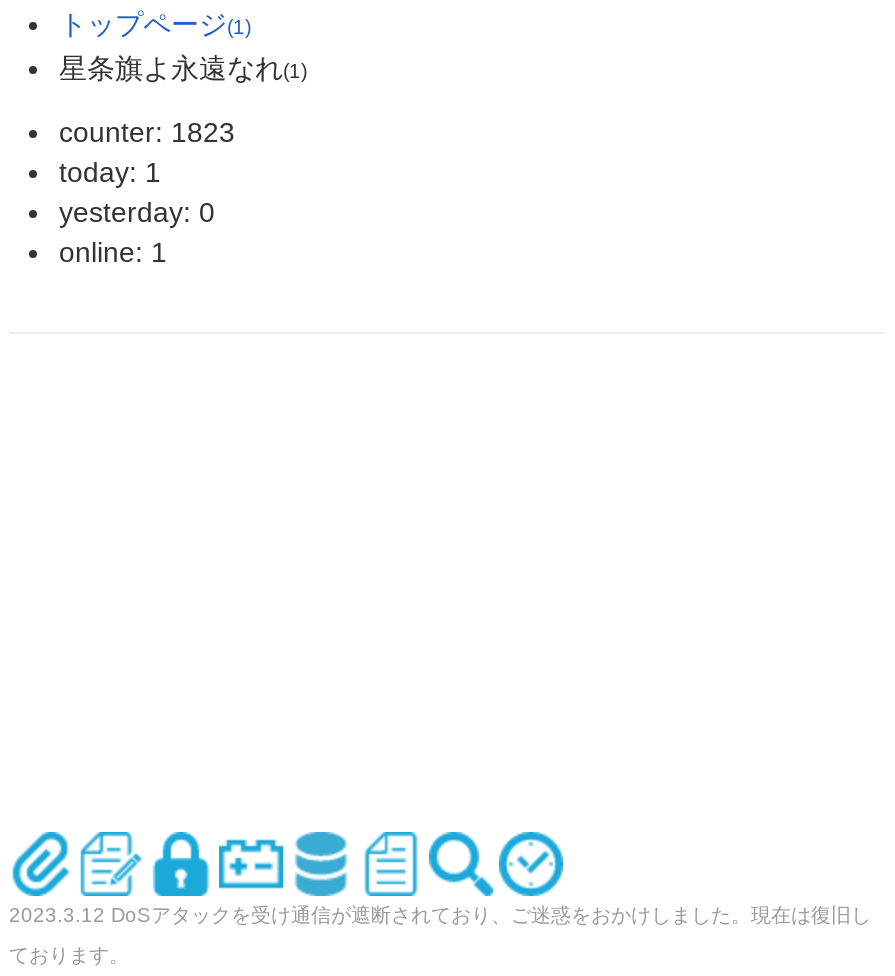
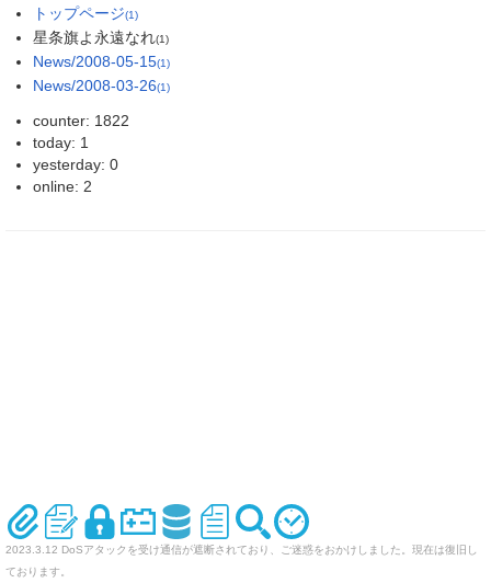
[59,116,235,148] counter: 1823 -> [33,52,170,129] News/2008-05-15(1) | News/2008-03-26(1) | counter: 1822
[59,236,167,268] online: 1 -> [33,177,92,195] online: 2

